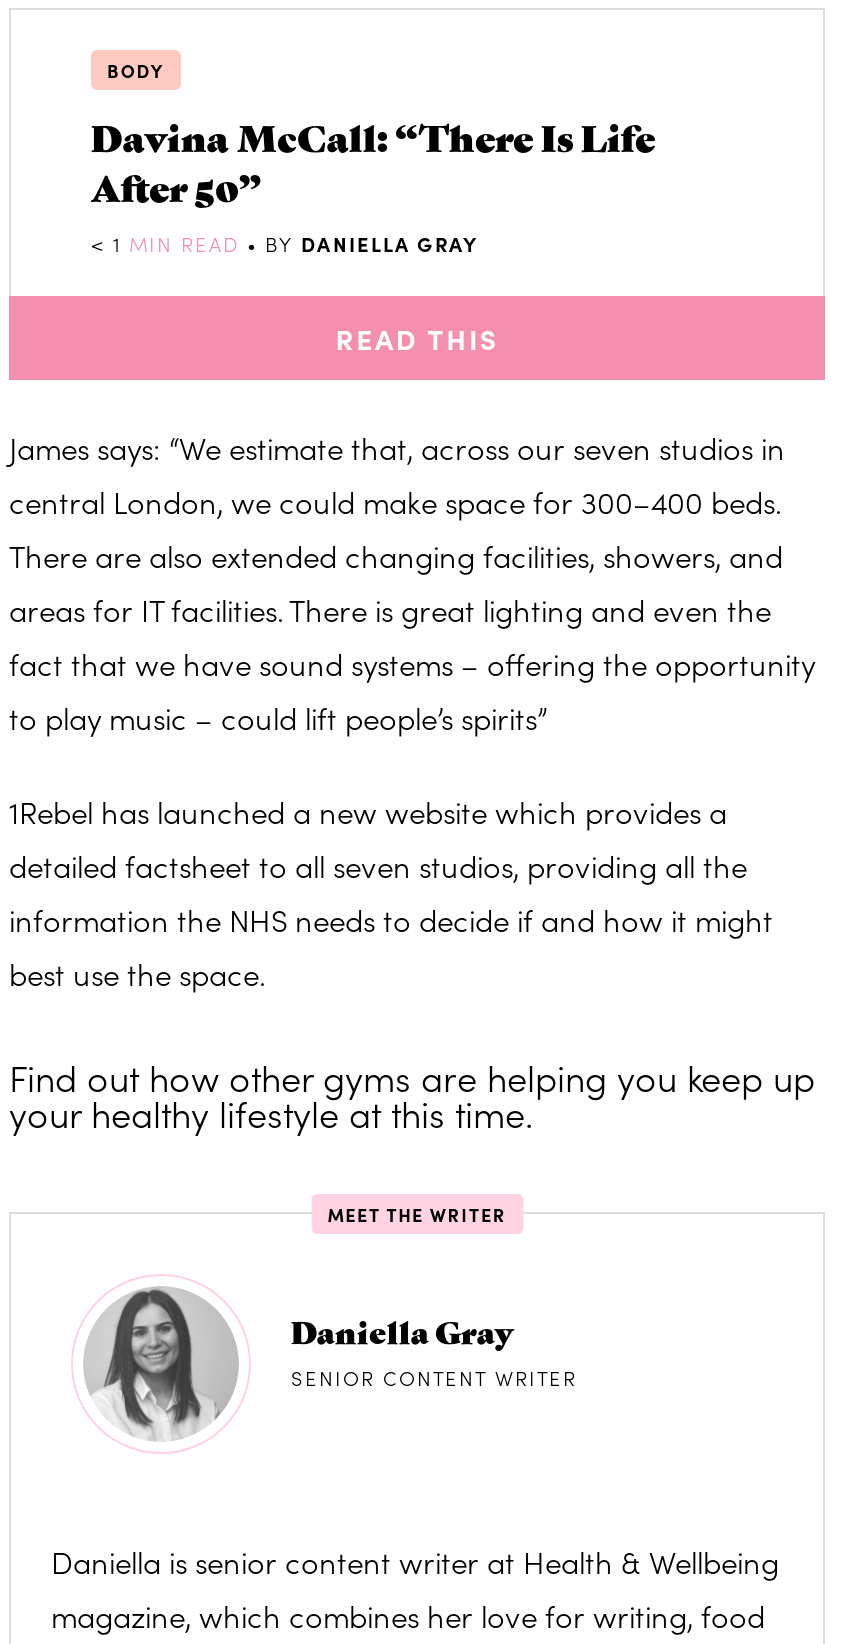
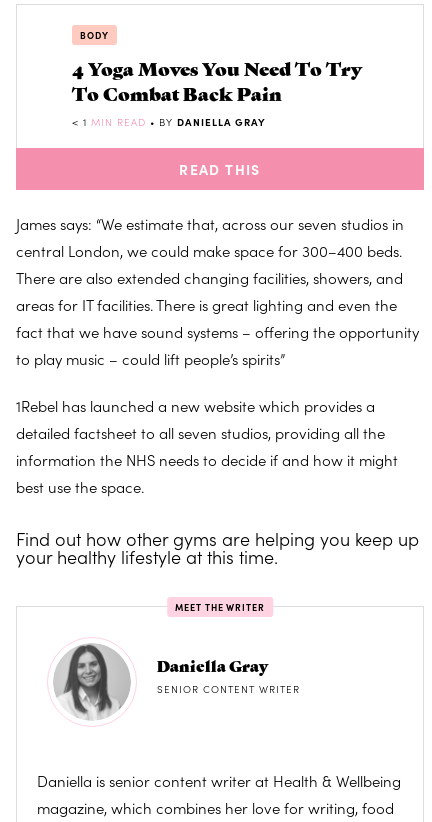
[91,110,655,210] Davina McCall: “There Is Life | After 50” -> [72,55,362,105] 4 Yoga Moves You Need To Try | To Combat Back Pain

